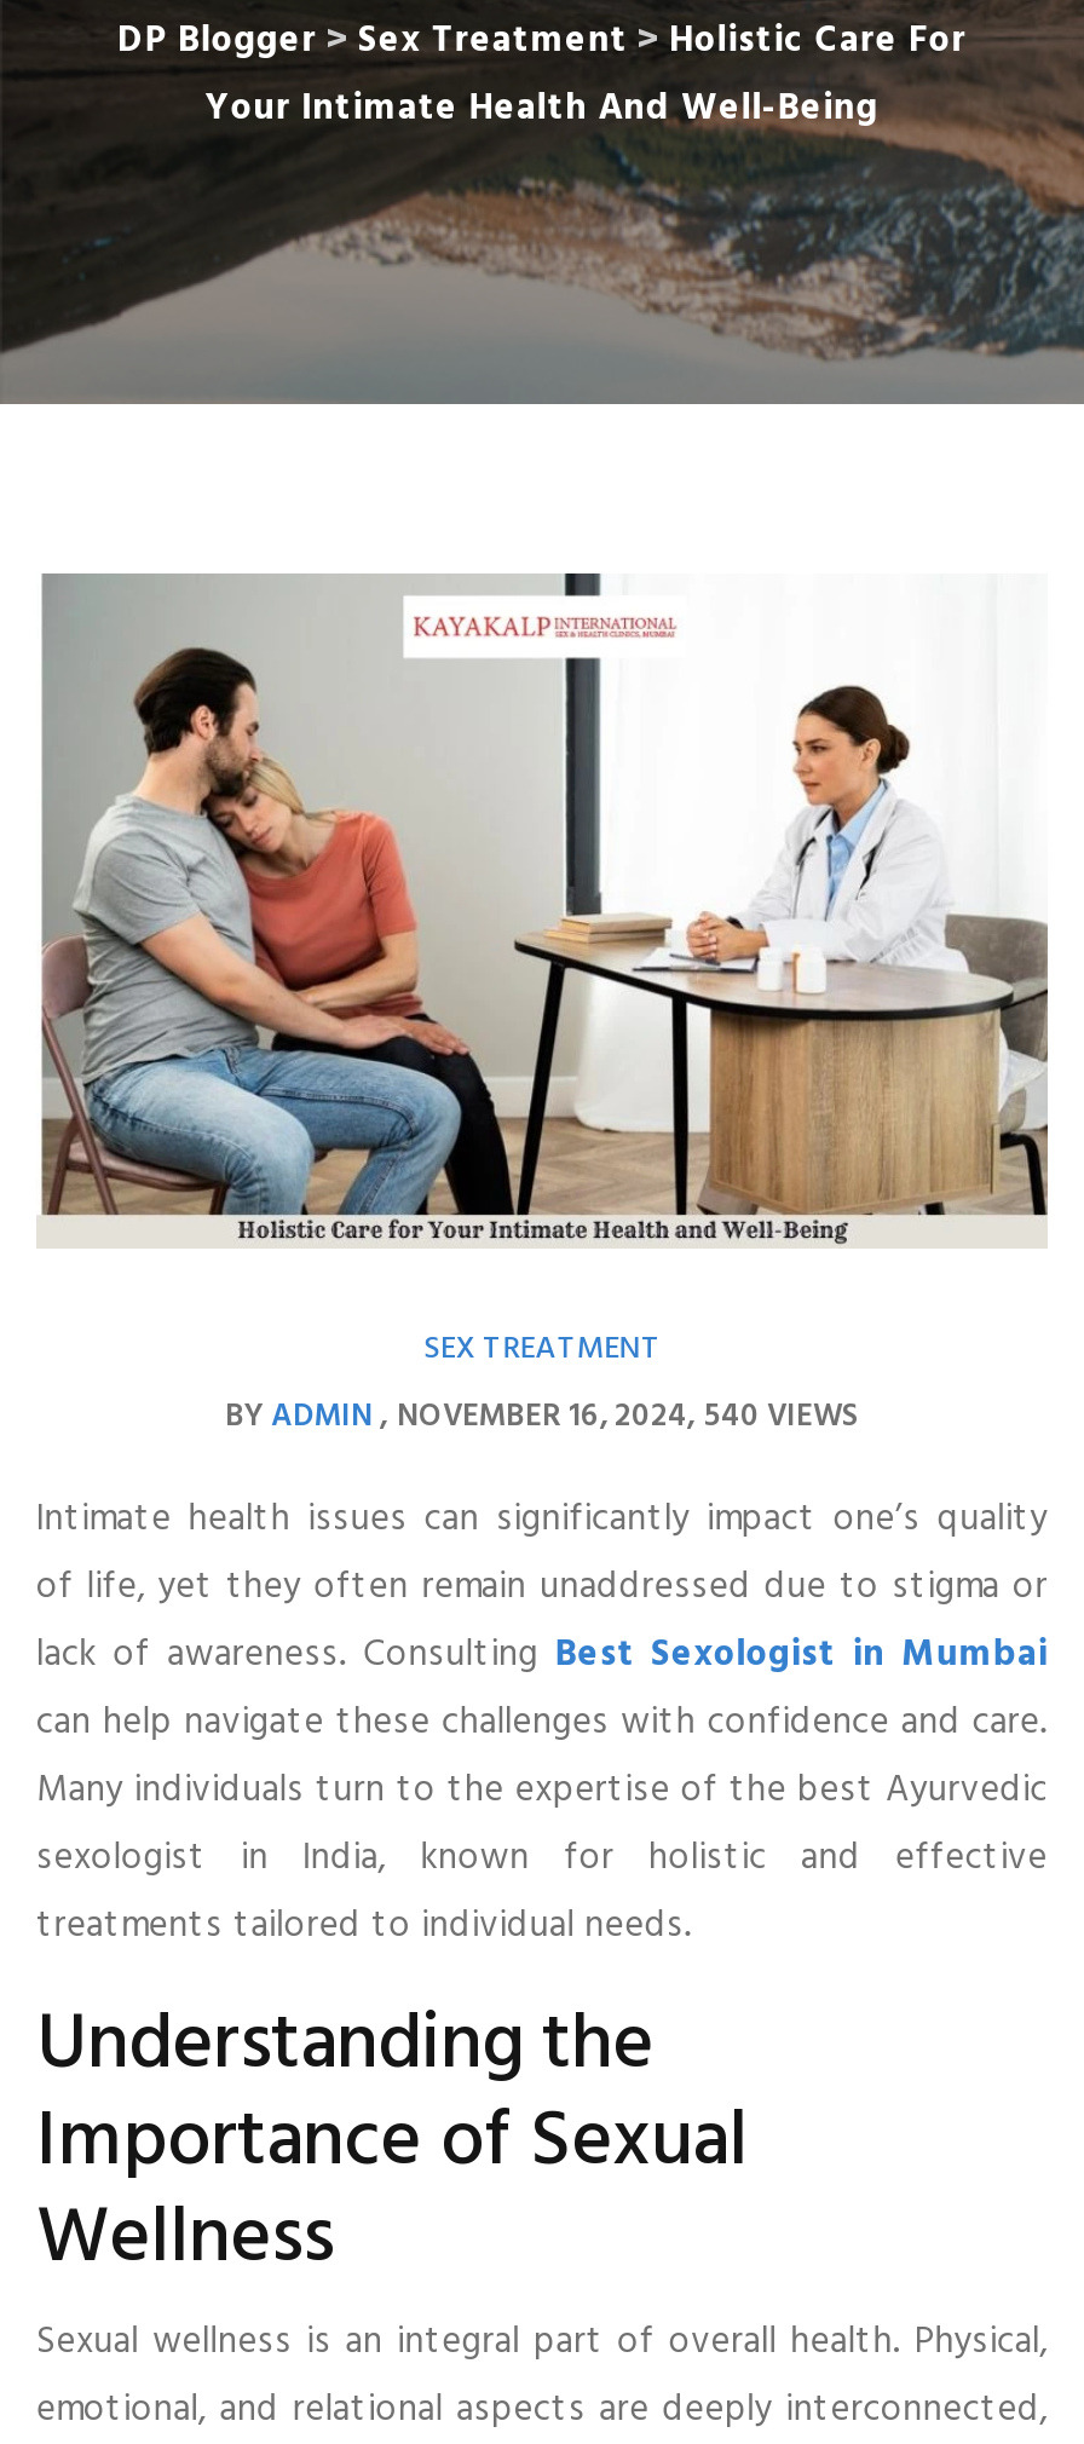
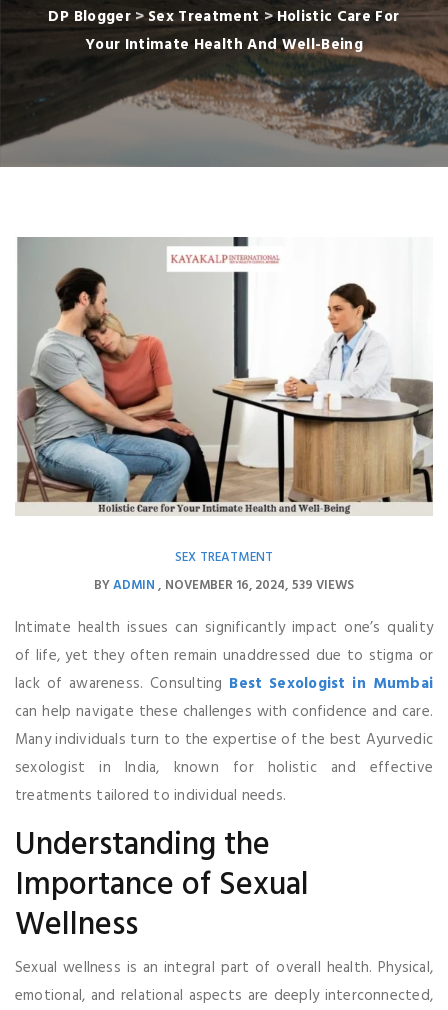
[225,1391,859,1441] BY ADMIN NOVEMBER 16, 2024 540 VIEWS -> [94,575,354,596] BY ADMIN NOVEMBER 16, 2024 539 VIEWS

